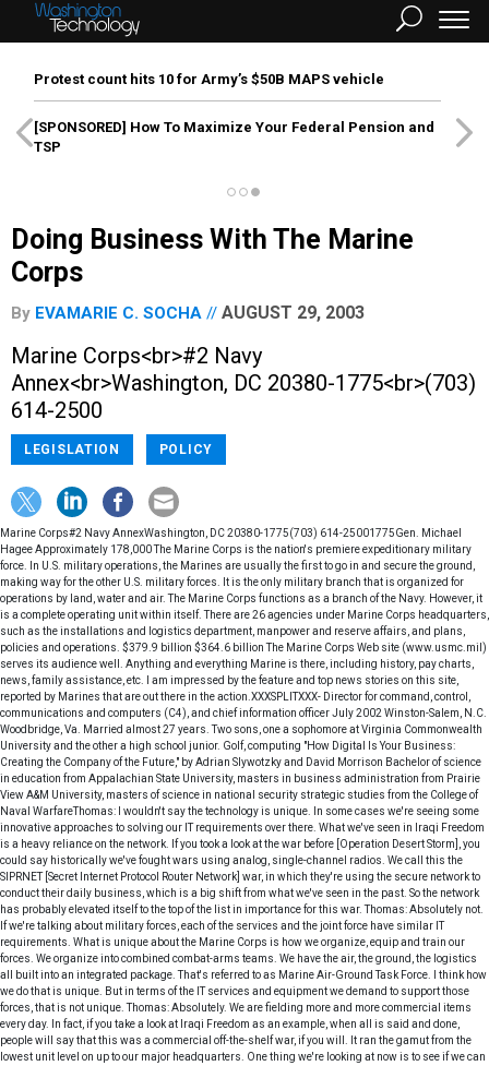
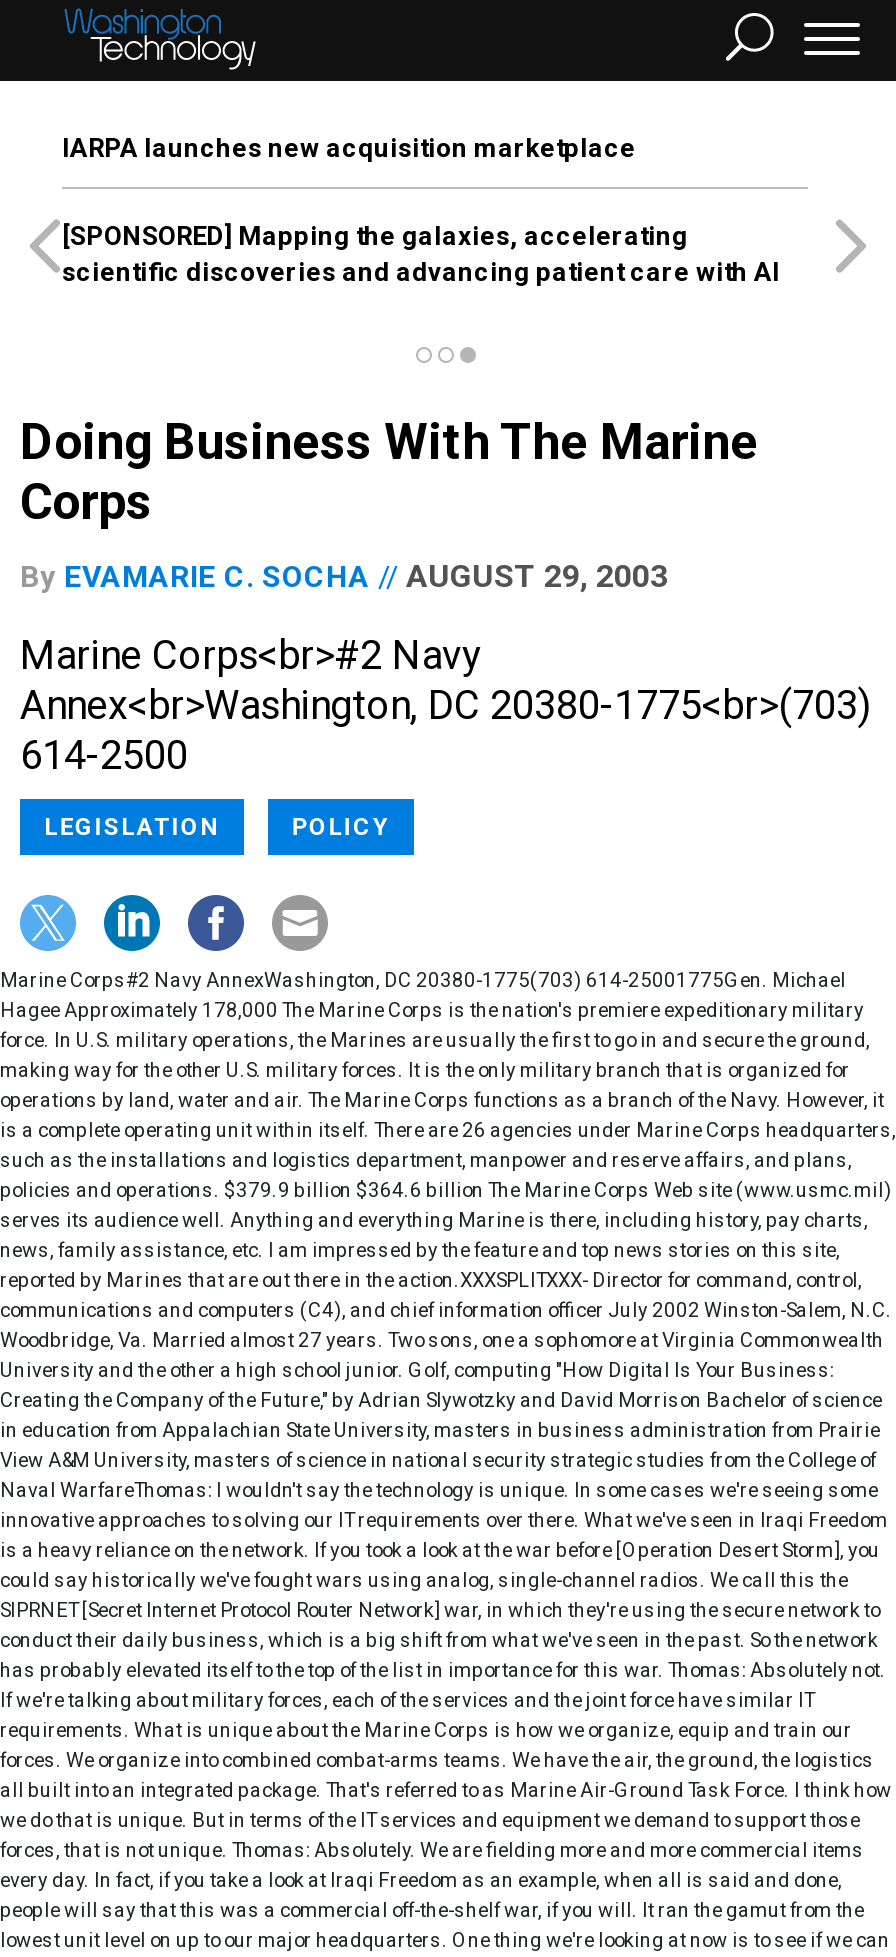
[34,71,384,87] Protest count hits 10 for Army’s $50B MAPS vehicle -> [62,133,636,163] IARPA launches new acquisition marketplace
[34,119,434,155] [SPONSORED] How To Maximize Your Federal Pension and | TSP -> [62,221,780,287] [SPONSORED] Mapping the galaxies, accelerating | scientific discoveries and advancing patient care with AI

